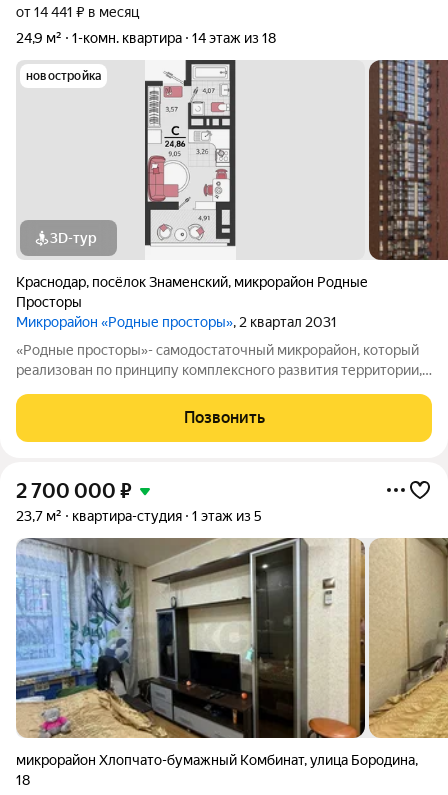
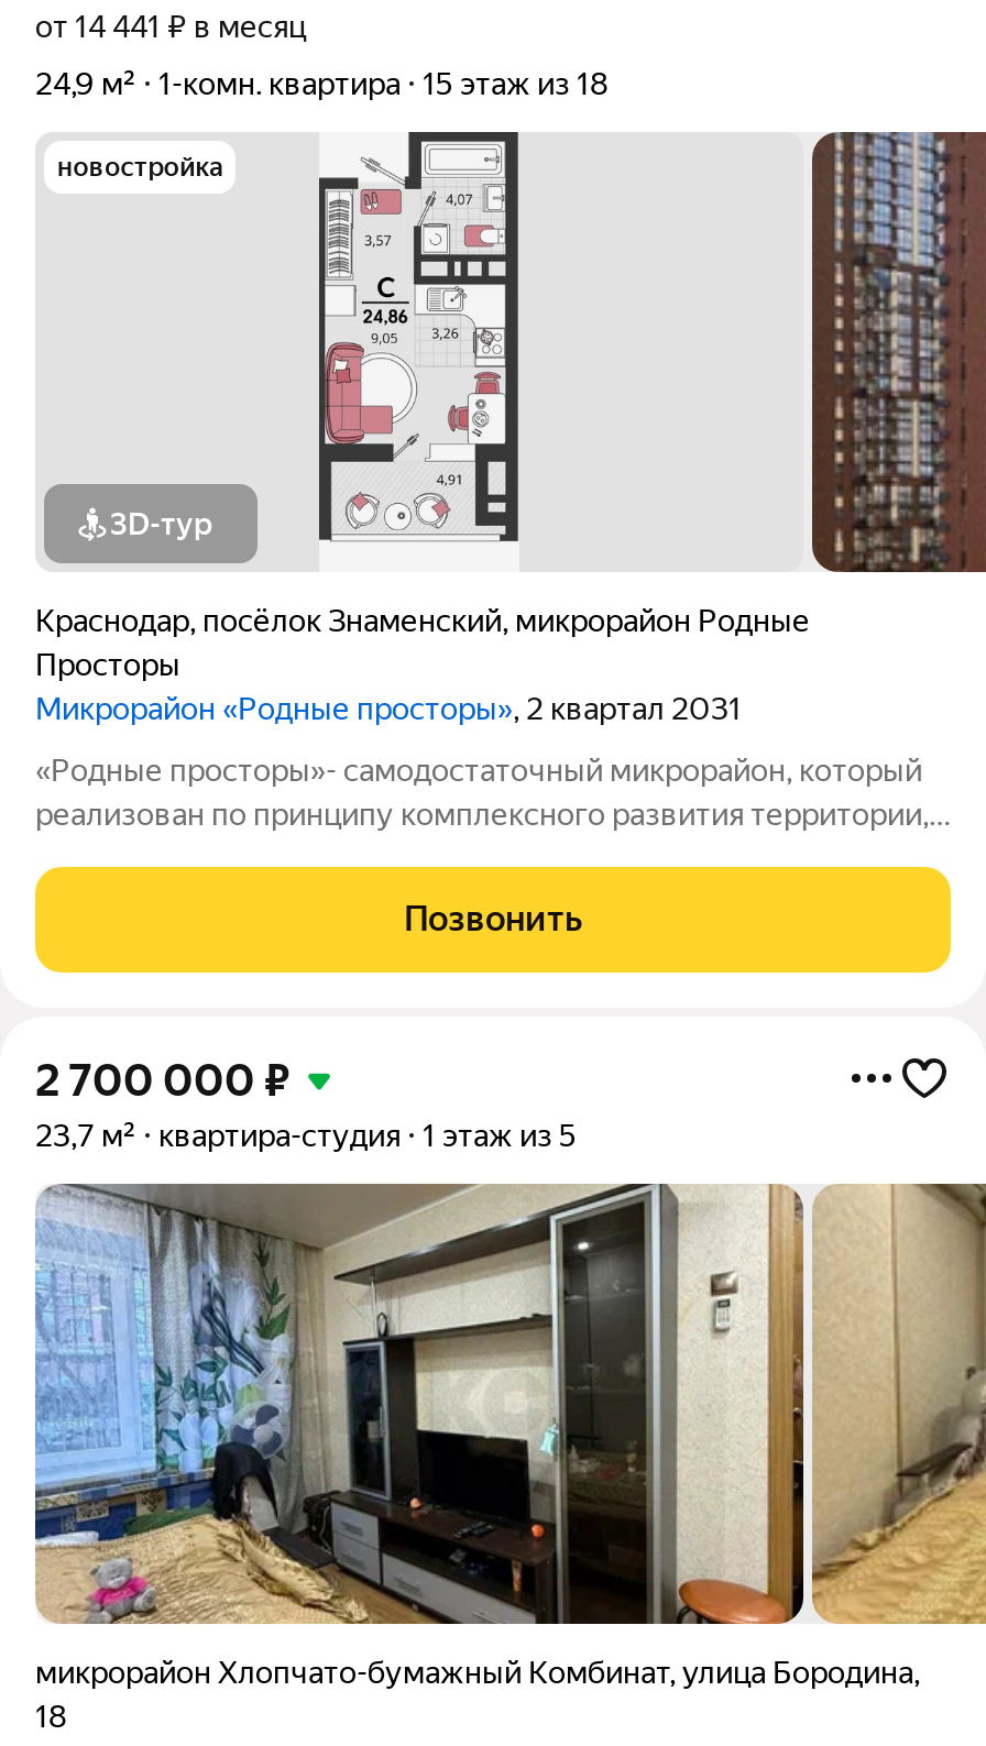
[16,30,276,46] 24,9 м² 1-комн. квартира 14 этаж из 18 -> [35,66,607,101] 24,9 м² 1-комн. квартира 15 этаж из 18

